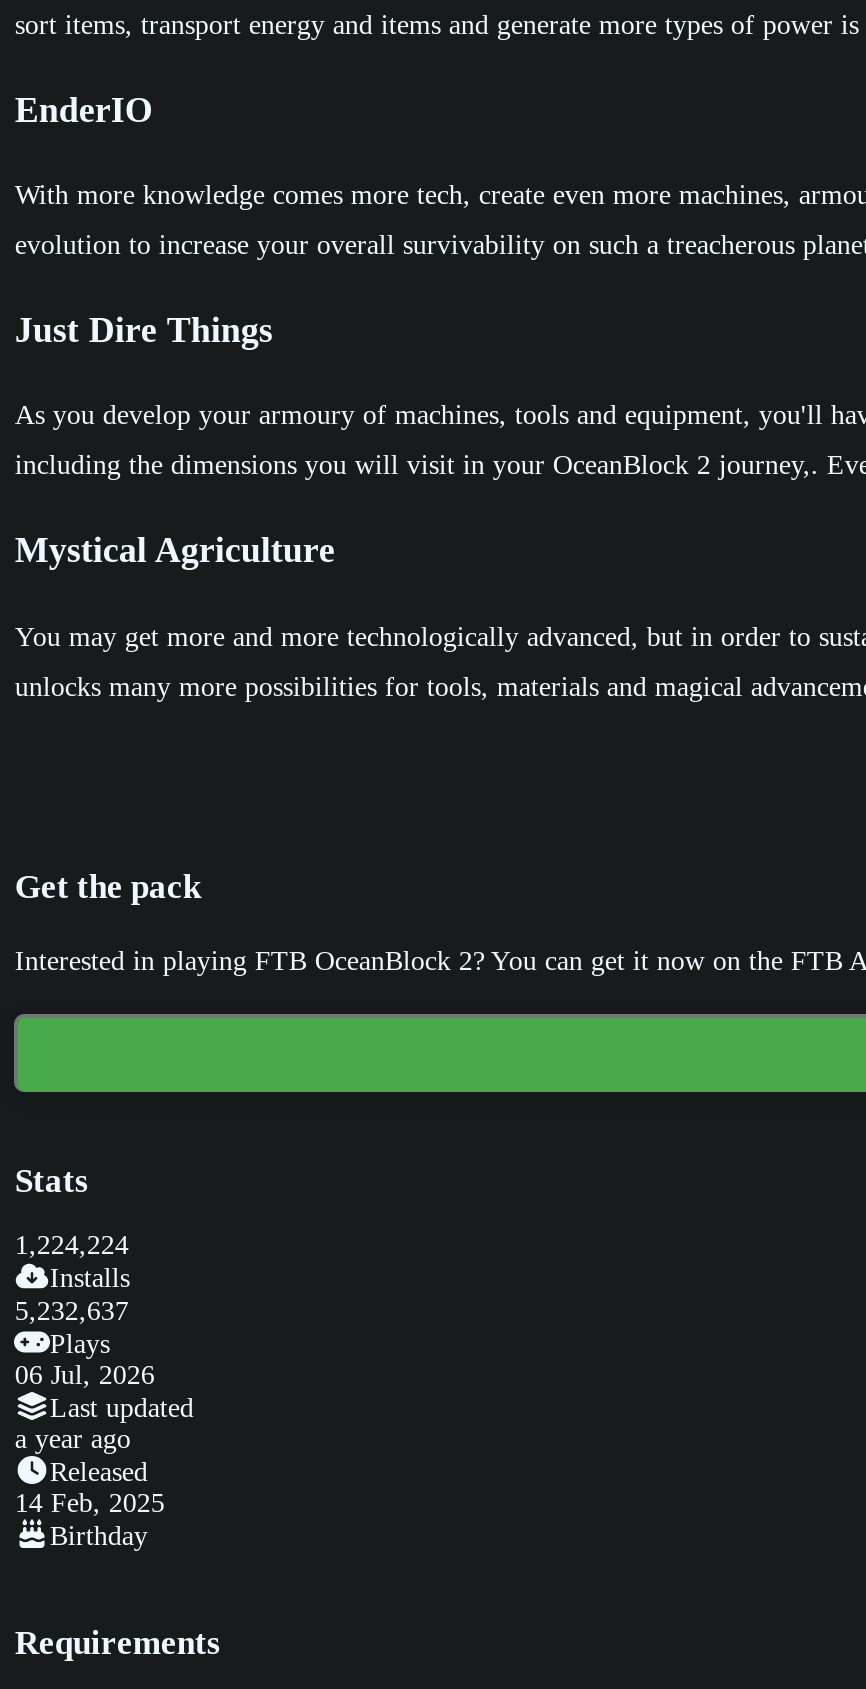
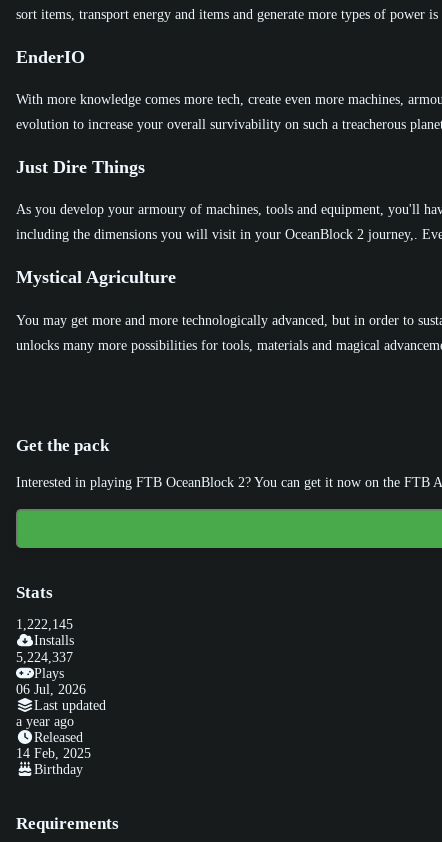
[15,1230,129,1260] 1,224,224 -> [16,617,73,632] 1,222,145
[15,1295,129,1325] 5,232,637 -> [16,649,73,664] 5,224,337

